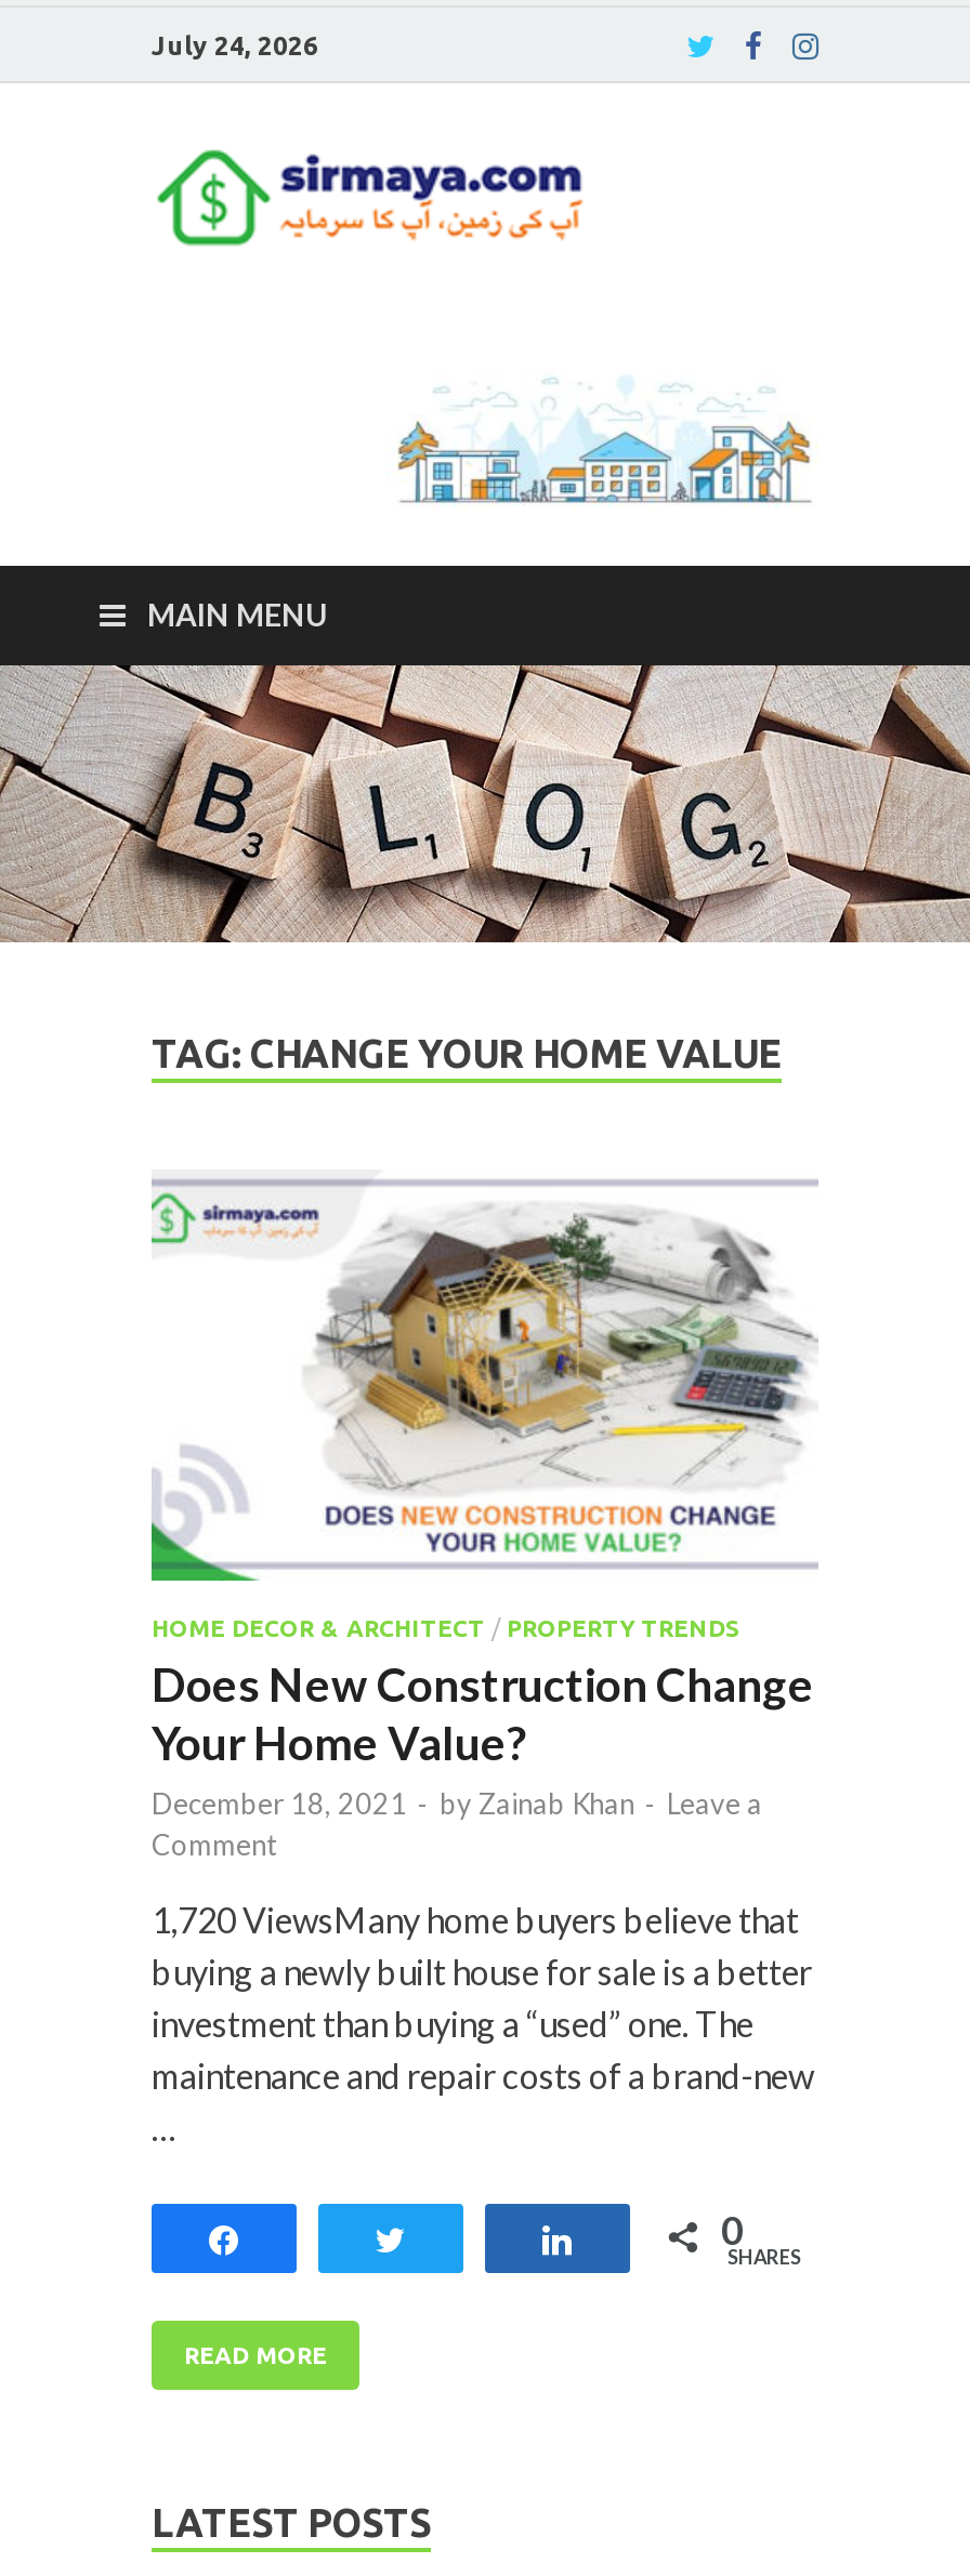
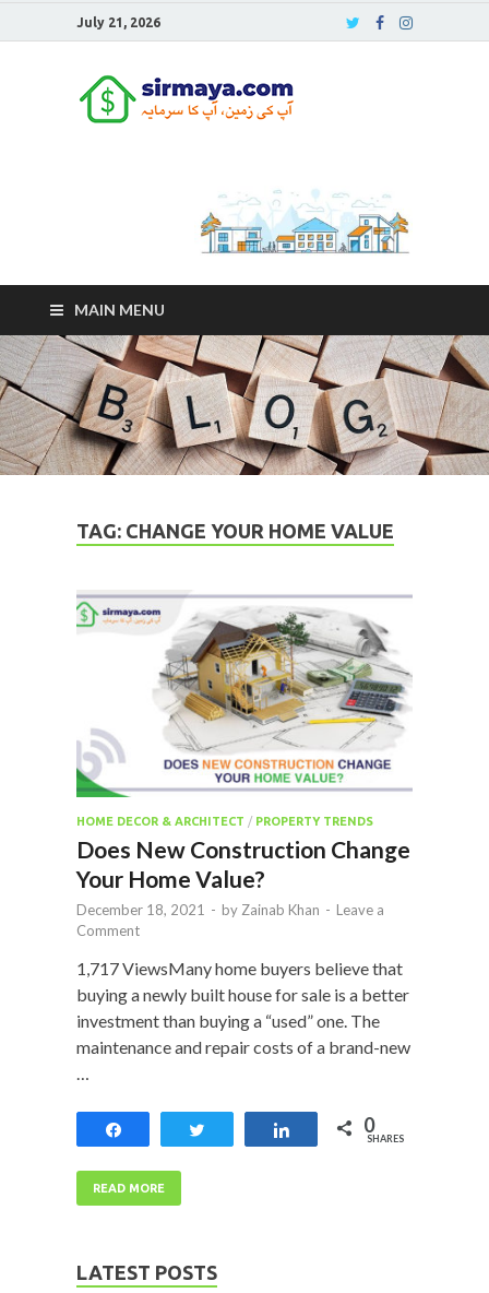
[152,30,318,58] July 24, 2026 -> [76,15,160,29] July 21, 2026
[152,1899,799,1940] 1,720 ViewsMany home buyers believe that -> [76,958,403,979] 1,717 ViewsMany home buyers believe that

